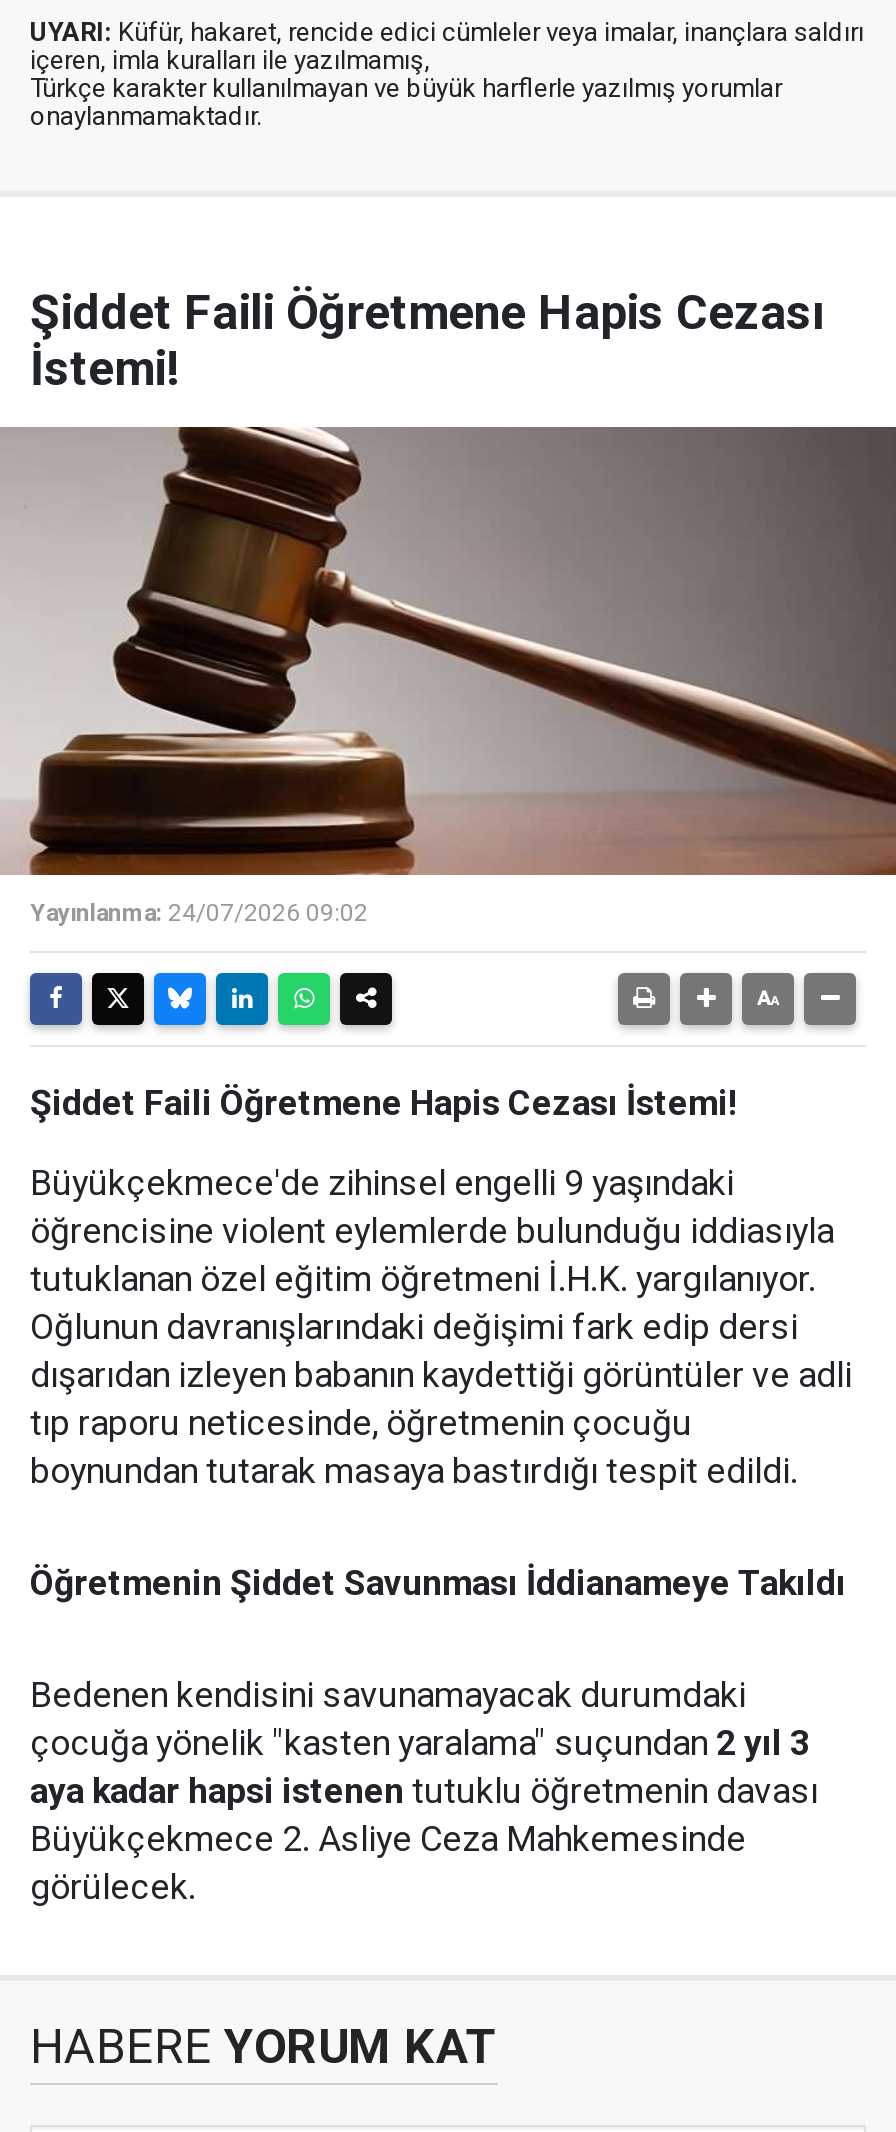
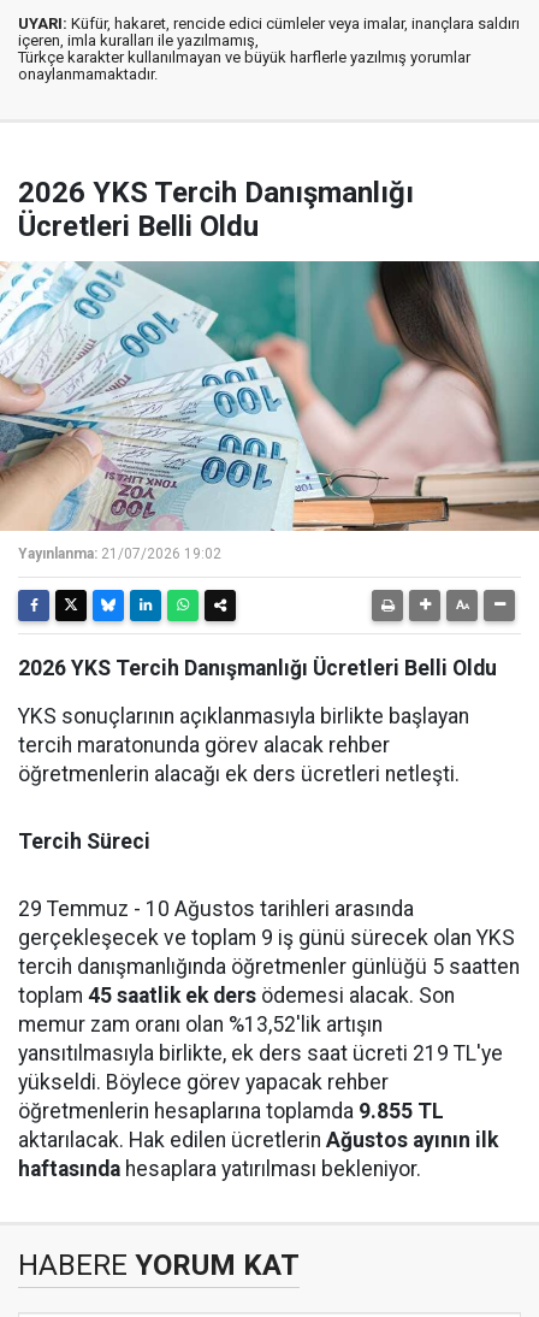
[30,285,826,397] Şiddet Faili Öğretmene Hapis Cezası | İstemi! -> [18,176,414,243] 2026 YKS Tercih Danışmanlığı | Ücretleri Belli Oldu
[6,425,890,927] [image] | Yayınlanma: 24/07/2026 09:02 -> [4,260,535,562] [image] | Yayınlanma: 21/07/2026 19:02
[30,1083,738,1123] Şiddet Faili Öğretmene Hapis Cezası İstemi! -> [18,656,497,680] 2026 YKS Tercih Danışmanlığı Ücretleri Belli Oldu
[30,1163,852,1491] Büyükçekmece'de zihinsel engelli 9 yaşındaki | öğrencisine violent eylemlerde bulunduğu iddiasıyla | tutuklanan özel eğitim öğretmeni İ.H.K. yargılanıyor. | Oğlunun davranışlarındaki değişimi fark edip dersi | dışarıdan izleyen babanın kaydettiği görüntüler ve adli | tıp raporu neticesinde, öğretmenin çocuğu | boynundan tutarak masaya bastırdığı tespit edildi. -> [18,704,469,786] YKS sonuçlarının açıklanmasıyla birlikte başlayan | tercih maratonunda görev alacak rehber | öğretmenlerin alacağı ek ders ücretleri netleşti.
[30,1563,846,1603] Öğretmenin Şiddet Savunması İddianameye Takıldı -> [18,829,150,854] Tercih Süreci
[30,1675,818,1907] Bedenen kendisini savunamayacak durumdaki | çocuğa yönelik "kasten yaralama" suçundan 2 yıl 3 | aya kadar hapsi istenen tutuklu öğretmenin davası | Büyükçekmece 2. Asliye Ceza Mahkemesinde | görülecek. -> [18,897,520,1181] 29 Temmuz - 10 Ağustos tarihleri arasında | gerçekleşecek ve toplam 9 iş günü sürecek olan YKS | tercih danışmanlığında öğretmenler günlüğü 5 saatten | toplam 45 saatlik ek ders ödemesi alacak. Son | memur zam oranı olan %13,52'lik artışın | yansıtılmasıyla birlikte, ek ders saat ücreti 219 TL'ye | yükseldi. Böylece görev yapacak rehber | öğretmenlerin hesaplarına toplamda 9.855 TL | aktarılacak. Hak edilen ücretlerin Ağustos ayının ilk | haftasında hesaplara yatırılması bekleniyor.

